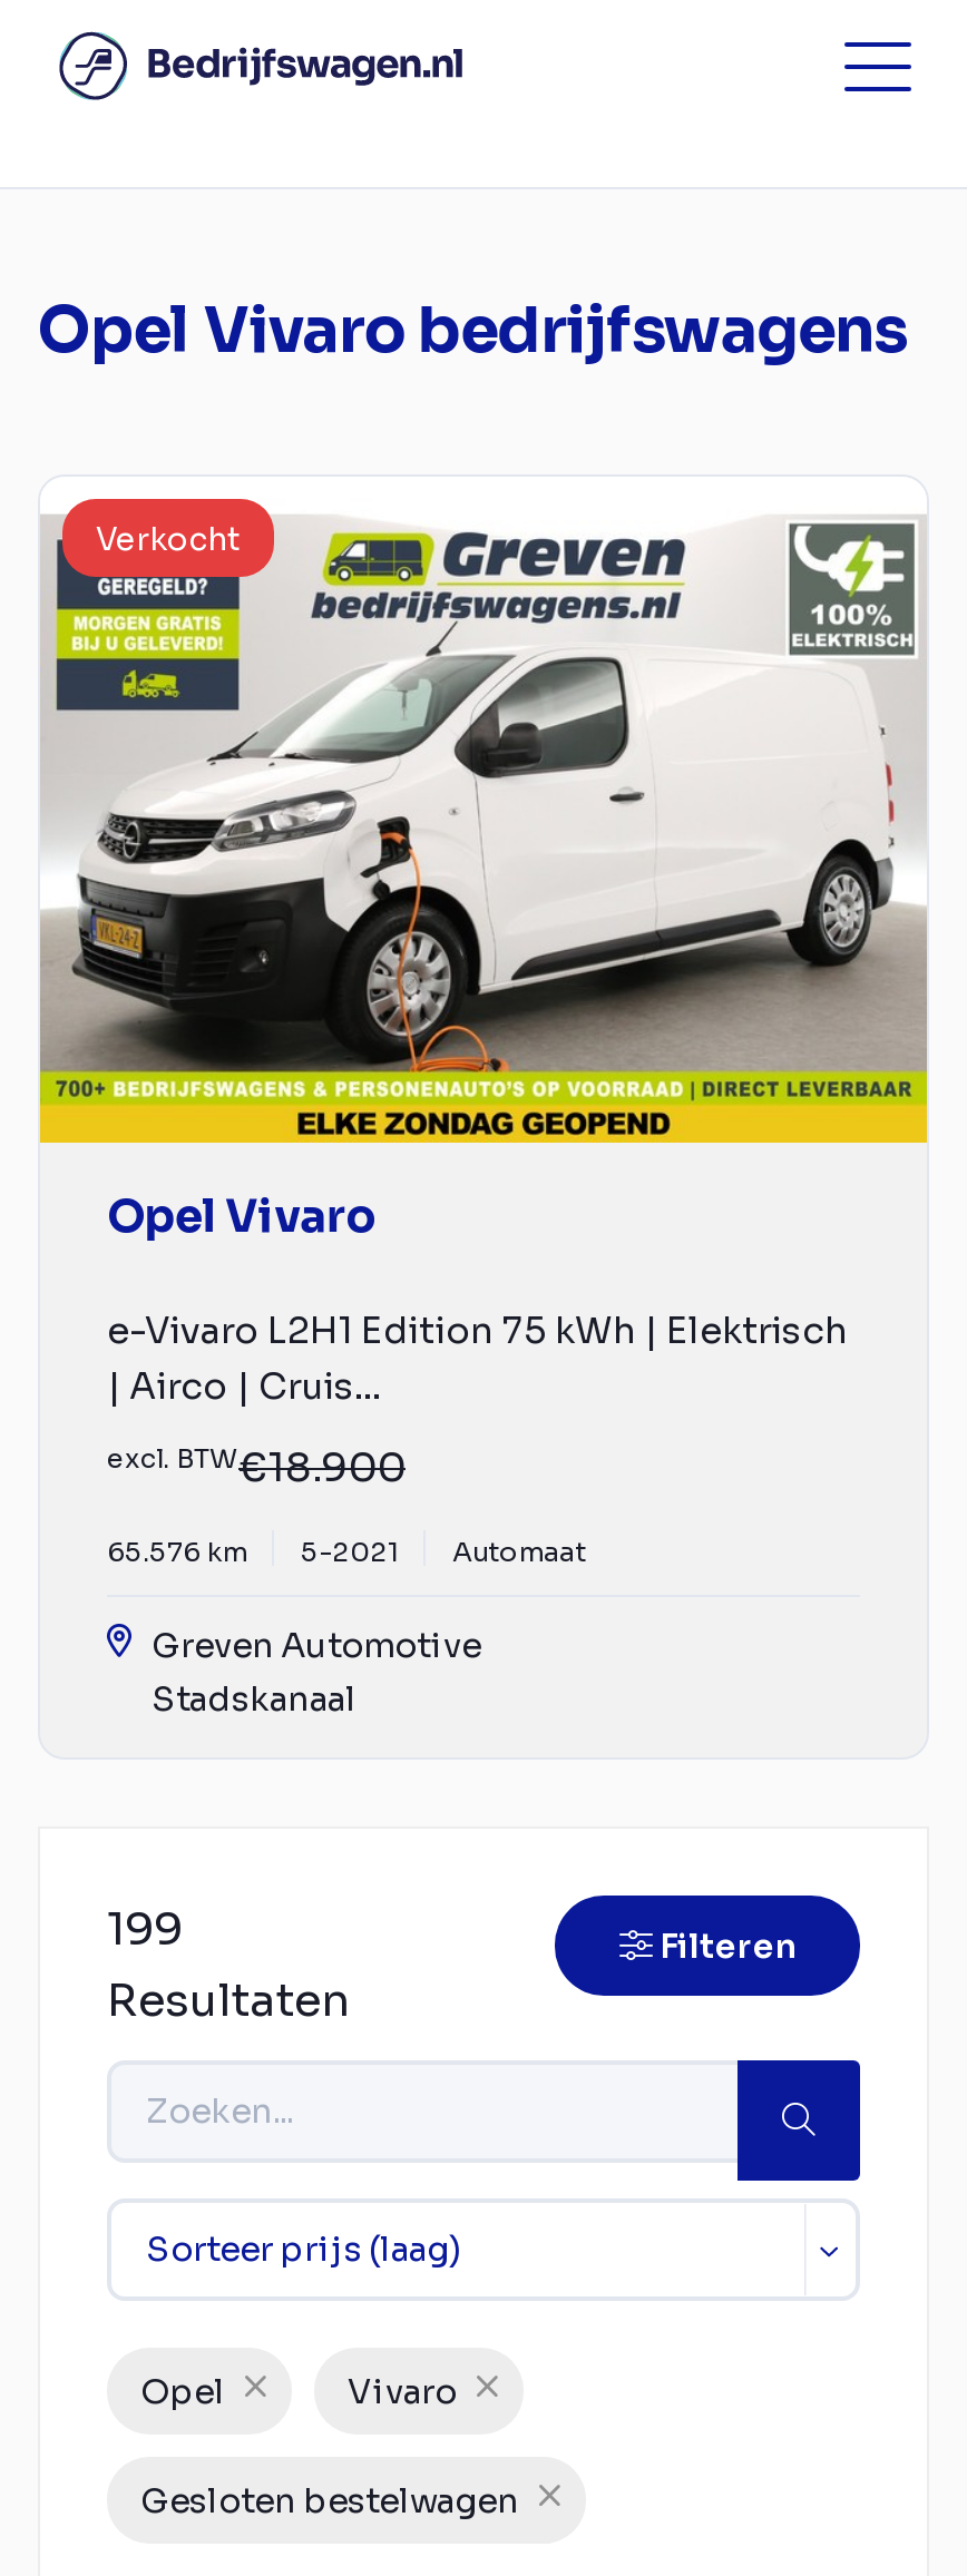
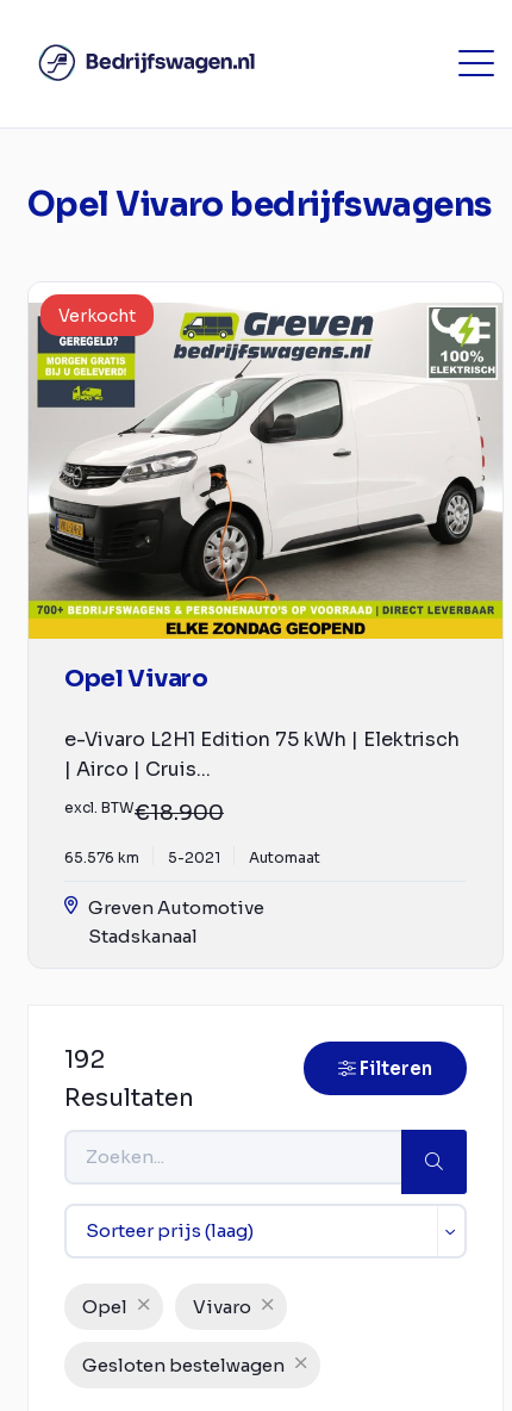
[107,1901,183,1957] 199 -> [64,1045,105,1074] 192

